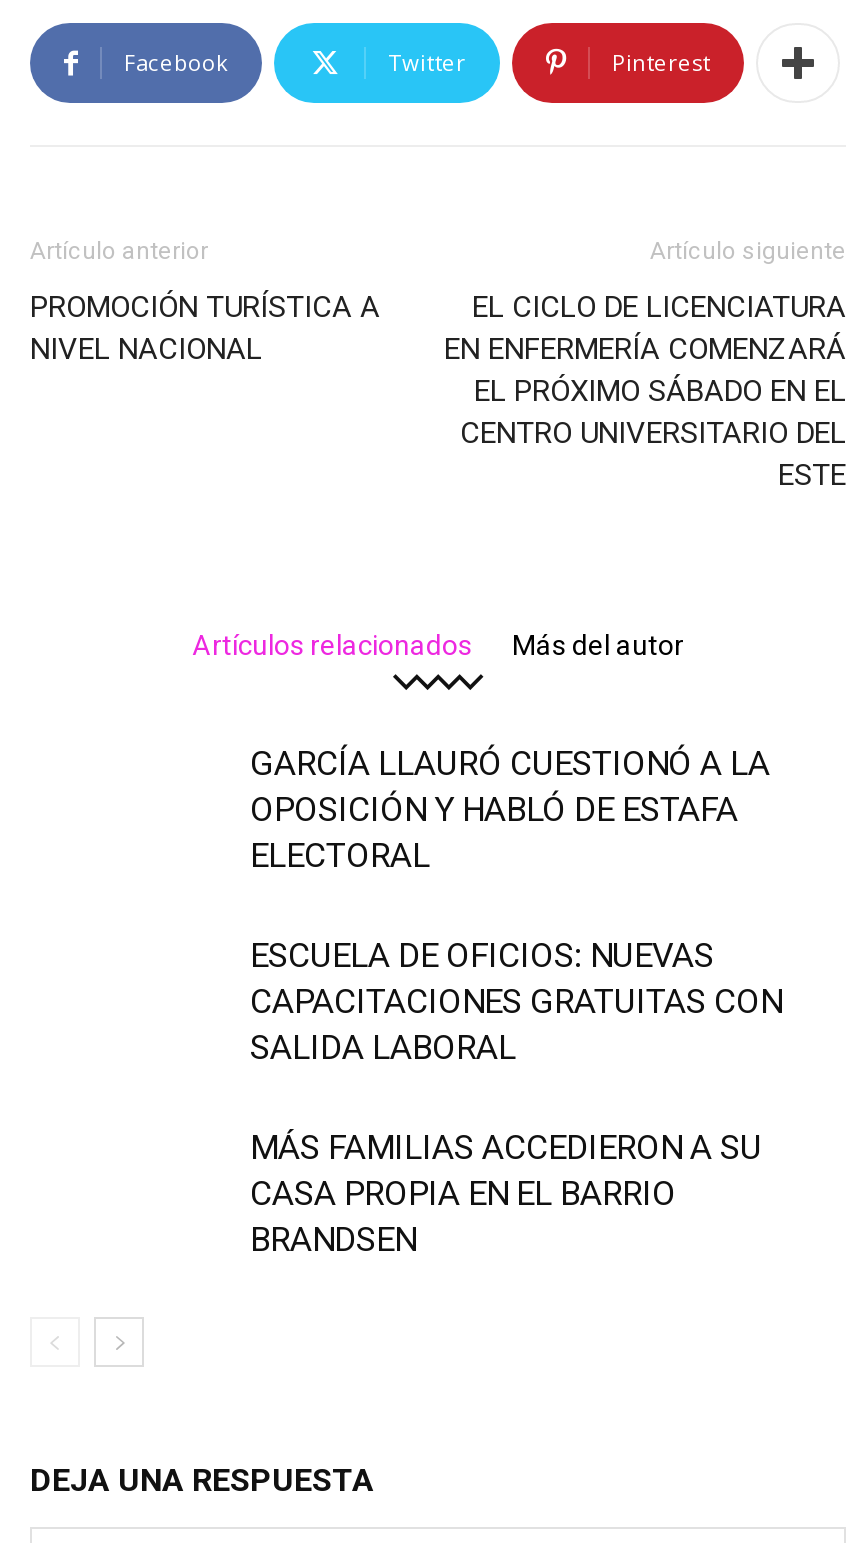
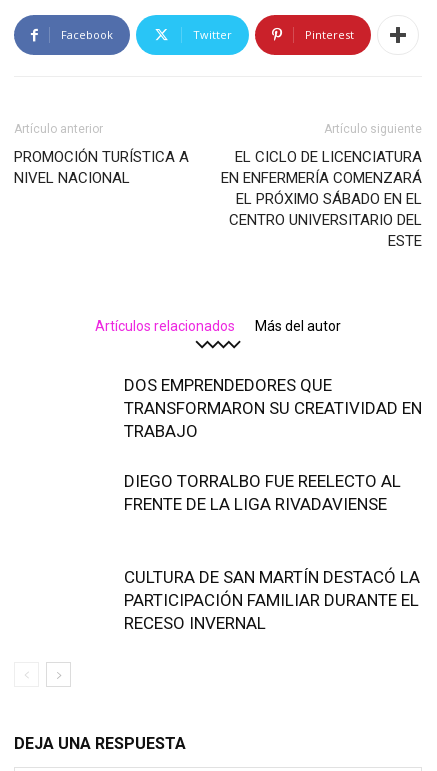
[250,743,770,875] GARCÍA LLAURÓ CUESTIONÓ A LA | OPOSICIÓN Y HABLÓ DE ESTAFA | ELECTORAL -> [124,375,422,441] DOS EMPRENDEDORES QUE | TRANSFORMARON SU CREATIVIDAD EN | TRABAJO
[250,935,782,1067] ESCUELA DE OFICIOS: NUEVAS | CAPACITACIONES GRATUITAS CON | SALIDA LABORAL -> [124,471,401,514] DIEGO TORRALBO FUE REELECTO AL | FRENTE DE LA LIGA RIVADAVIENSE
[250,1127,762,1259] MÁS FAMILIAS ACCEDIERON A SU | CASA PROPIA EN EL BARRIO | BRANDSEN -> [124,567,420,633] CULTURA DE SAN MARTÍN DESTACÓ LA | PARTICIPACIÓN FAMILIAR DURANTE EL | RECESO INVERNAL

